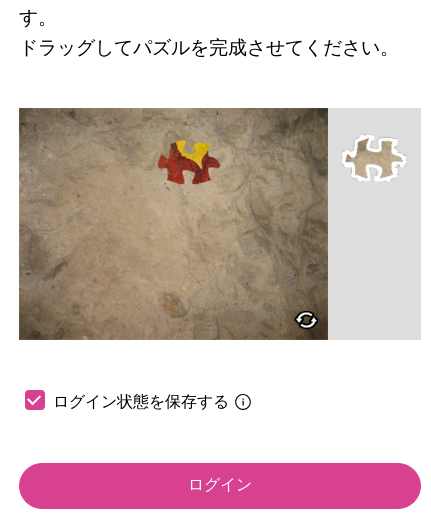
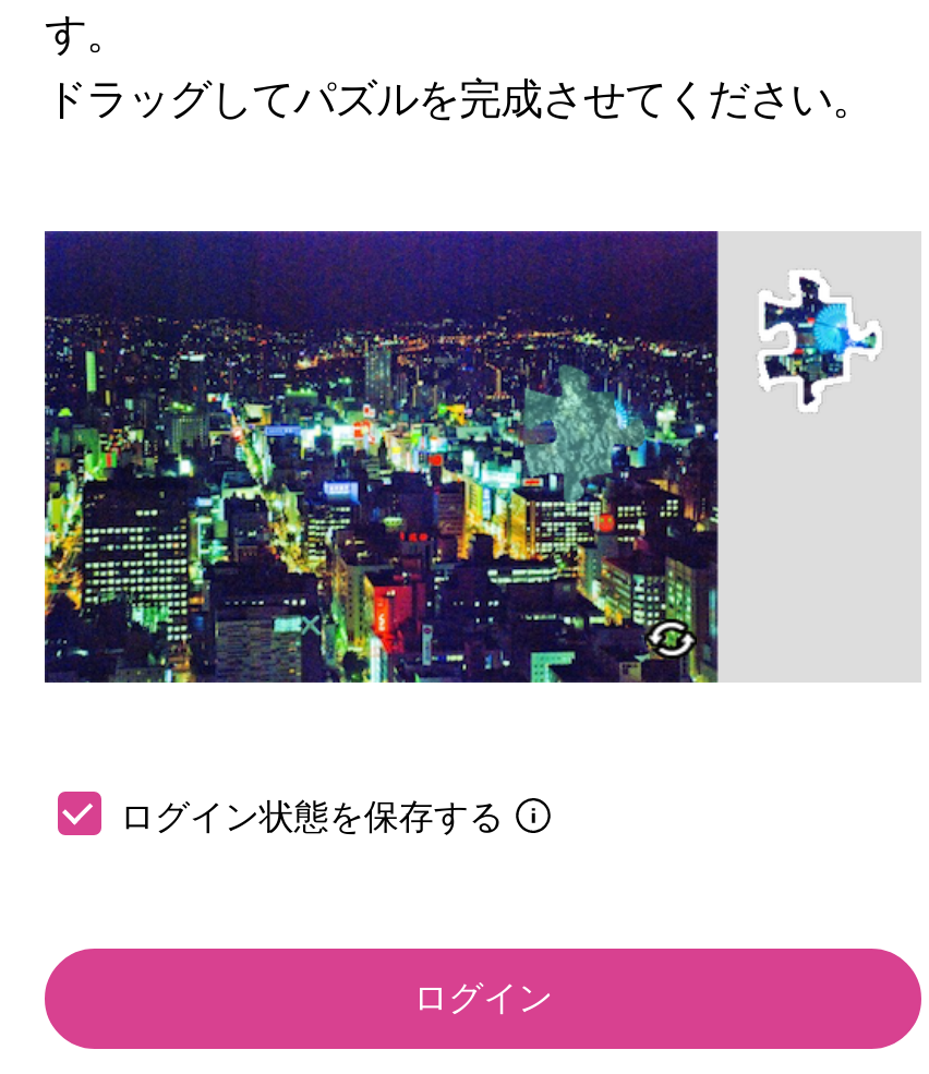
[18,107,329,341] [image] -> [43,229,719,685] [image]
[343,128,406,187] [image] -> [762,273,878,408] [image]

